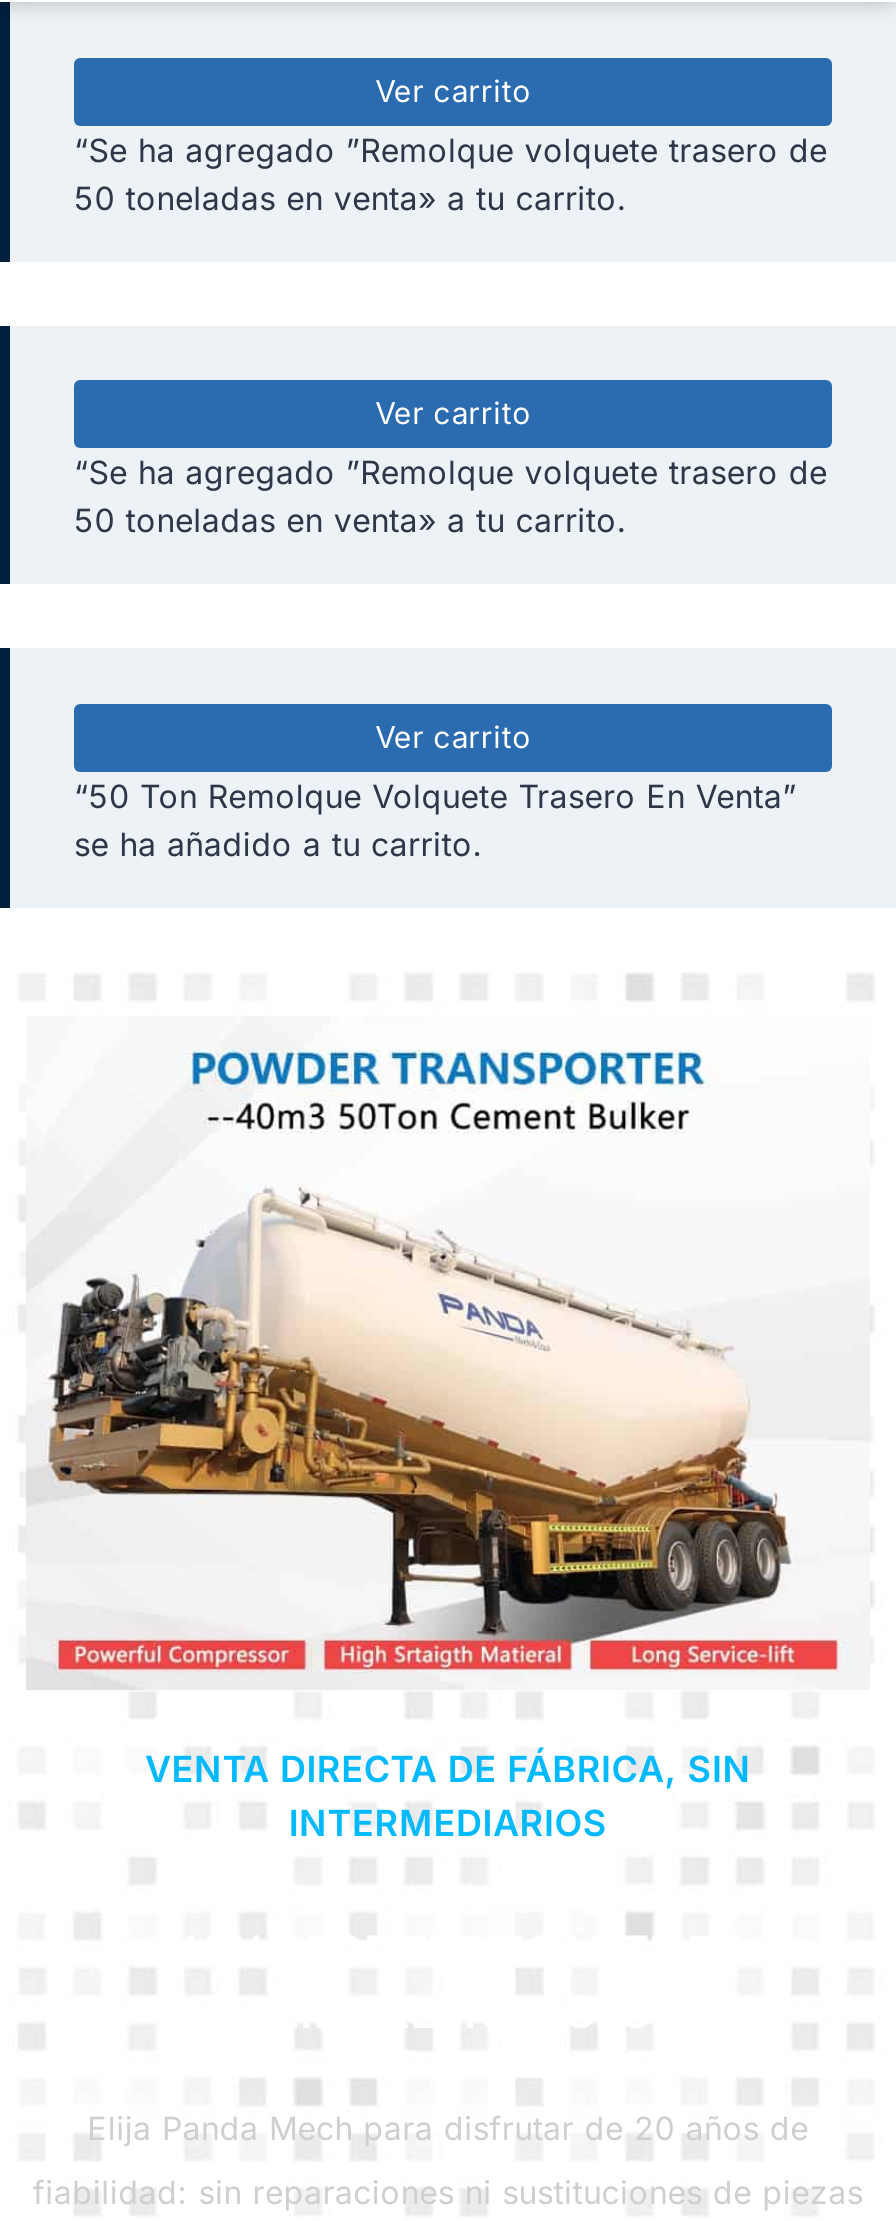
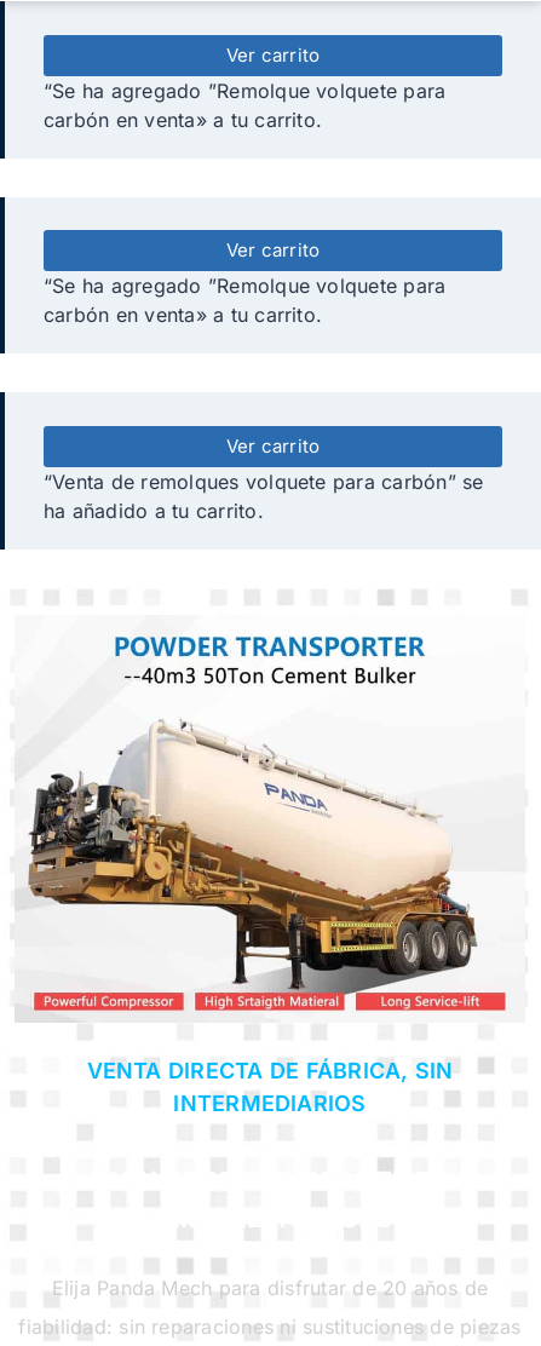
[74,129,828,217] “Se ha agregado ”Remolque volquete trasero de | 50 toneladas en venta» a tu carrito. -> [44,78,446,131] “Se ha agregado ”Remolque volquete para | carbón en venta» a tu carrito.
[74,452,828,540] “Se ha agregado ”Remolque volquete trasero de | 50 toneladas en venta» a tu carrito. -> [44,274,446,327] “Se ha agregado ”Remolque volquete para | carbón en venta» a tu carrito.
[74,775,797,863] “50 Ton Remolque Volquete Trasero En Venta” | se ha añadido a tu carrito. -> [44,469,484,522] “Venta de remolques volquete para carbón” se | ha añadido a tu carrito.

